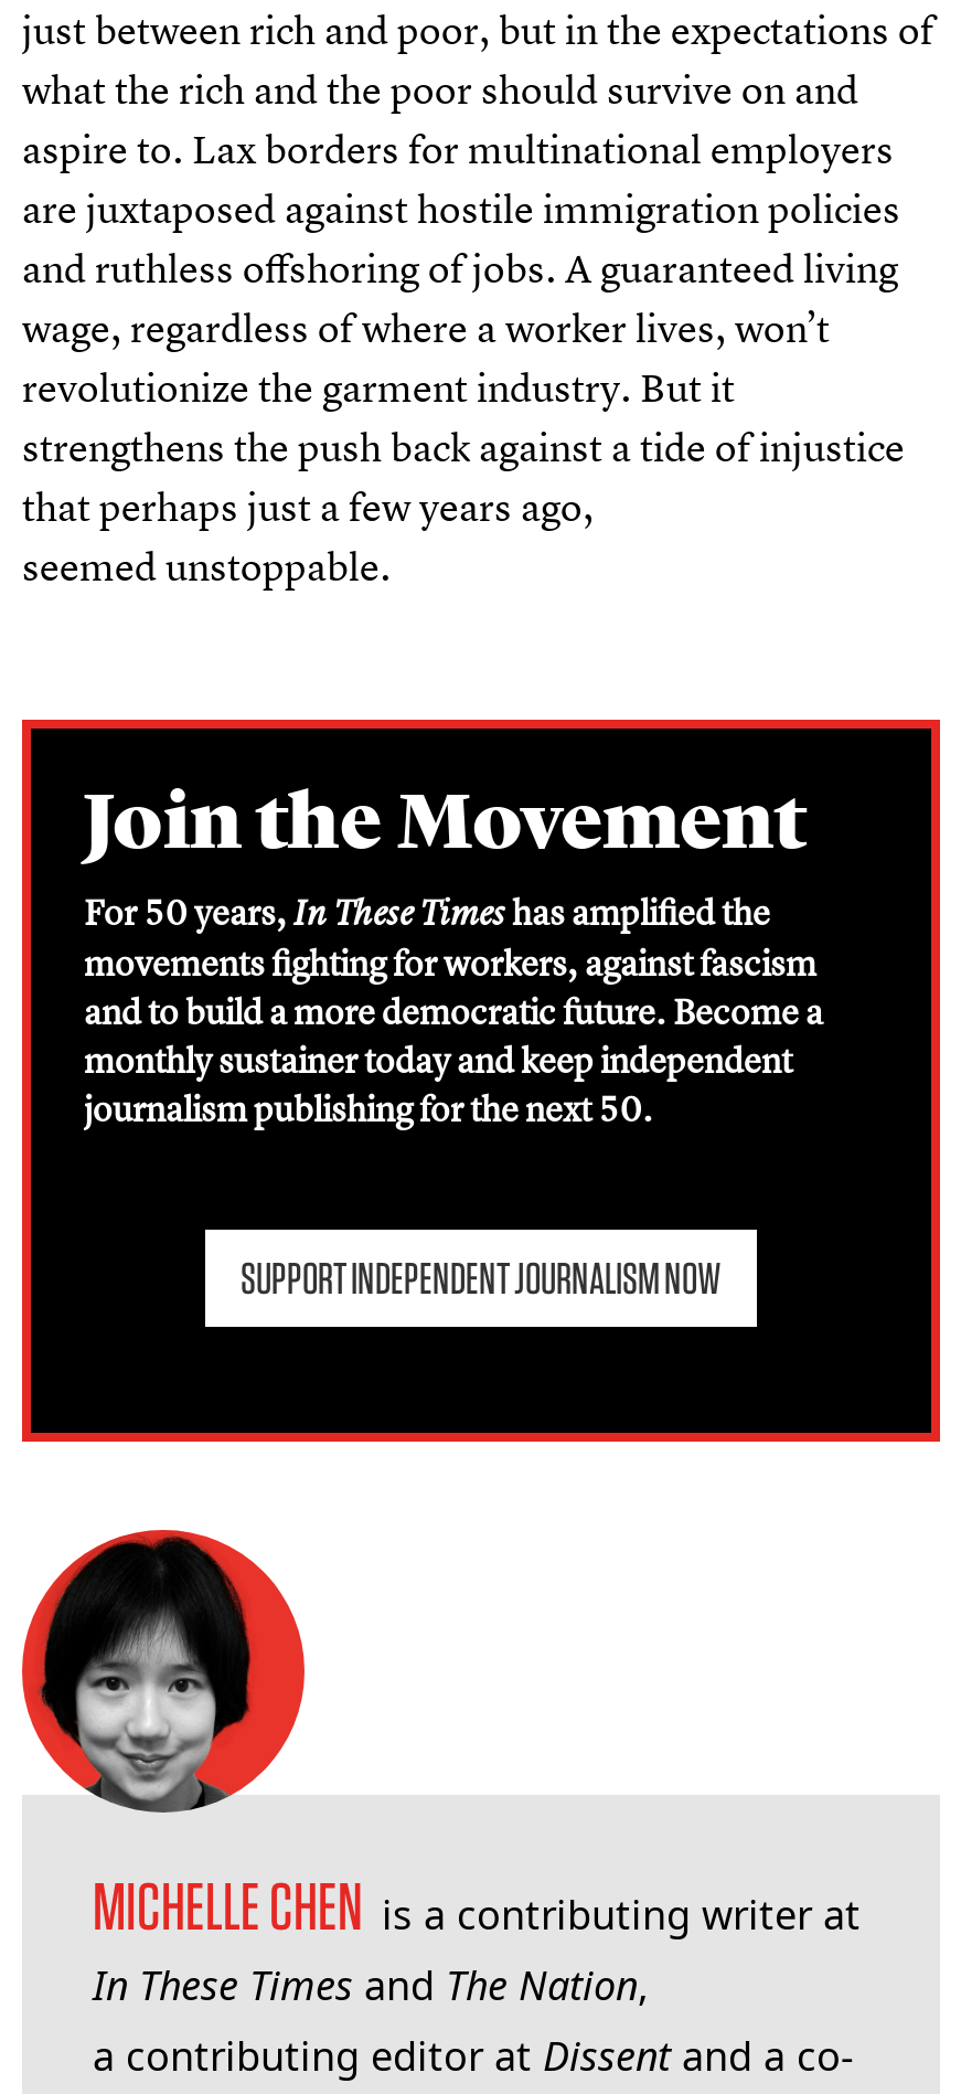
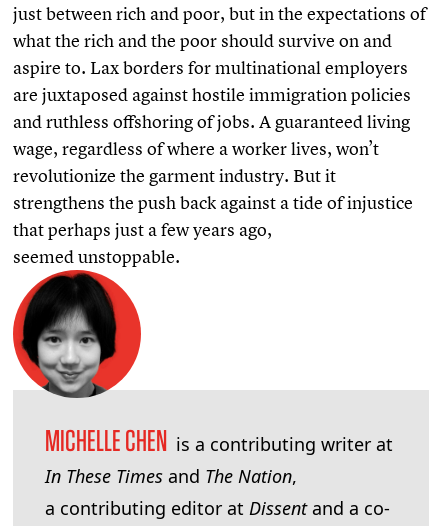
[20,718,942,1444] [image] | Join the Movement | For 50 years,In These Timeshas amplified the | movements fighting for workers, against fascism | and to build a more democratic future. Become a | monthly sustainer today and keep independent | journalism publishing for the next 50. | SUPPORT INDEPENDENT JOURNALISM NOW -> none

